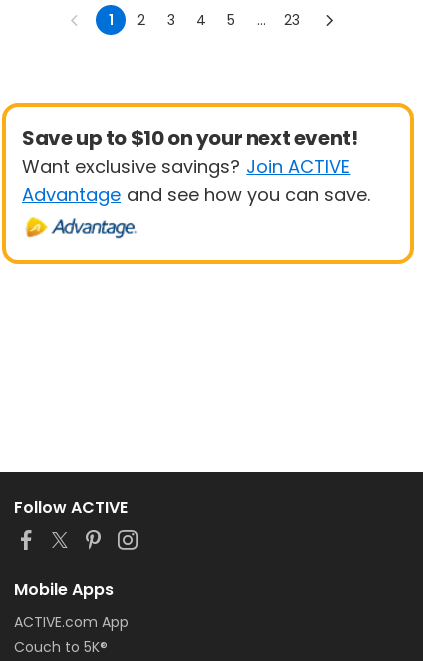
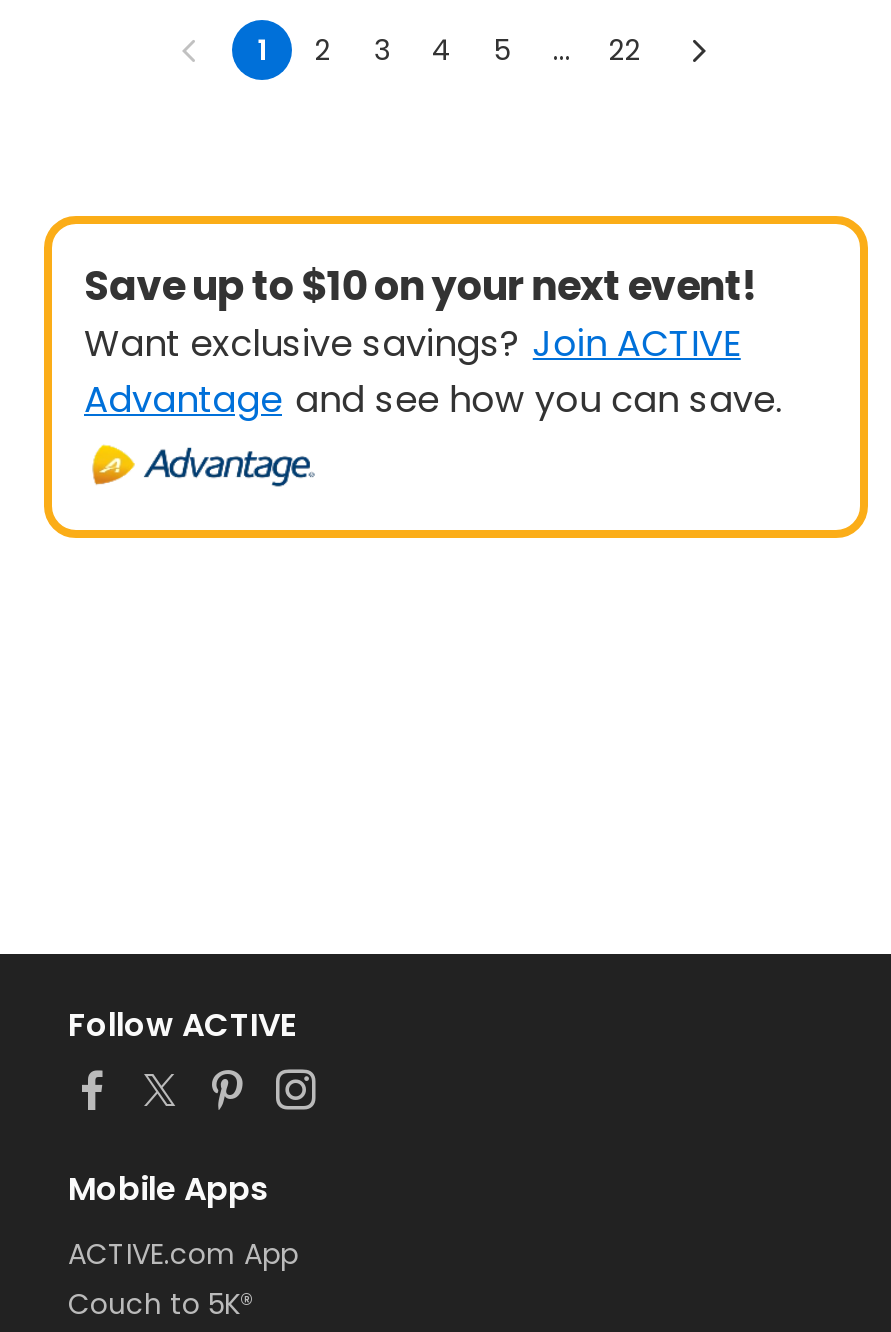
[284,10,300,30] 23 -> [608,30,640,70] 22

